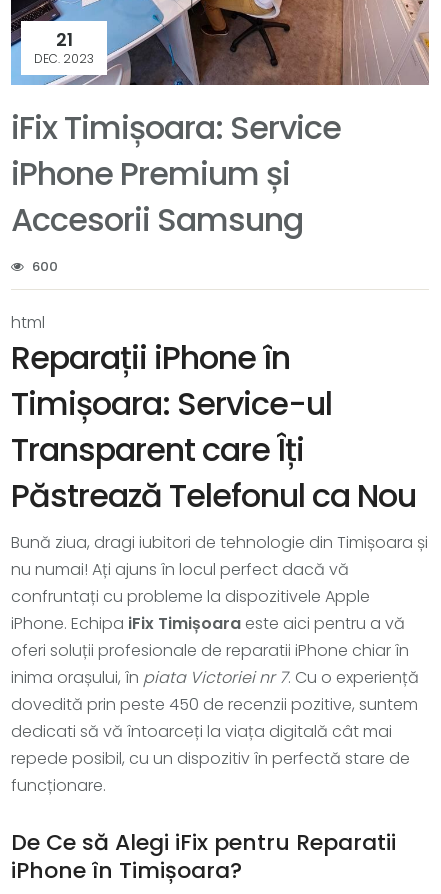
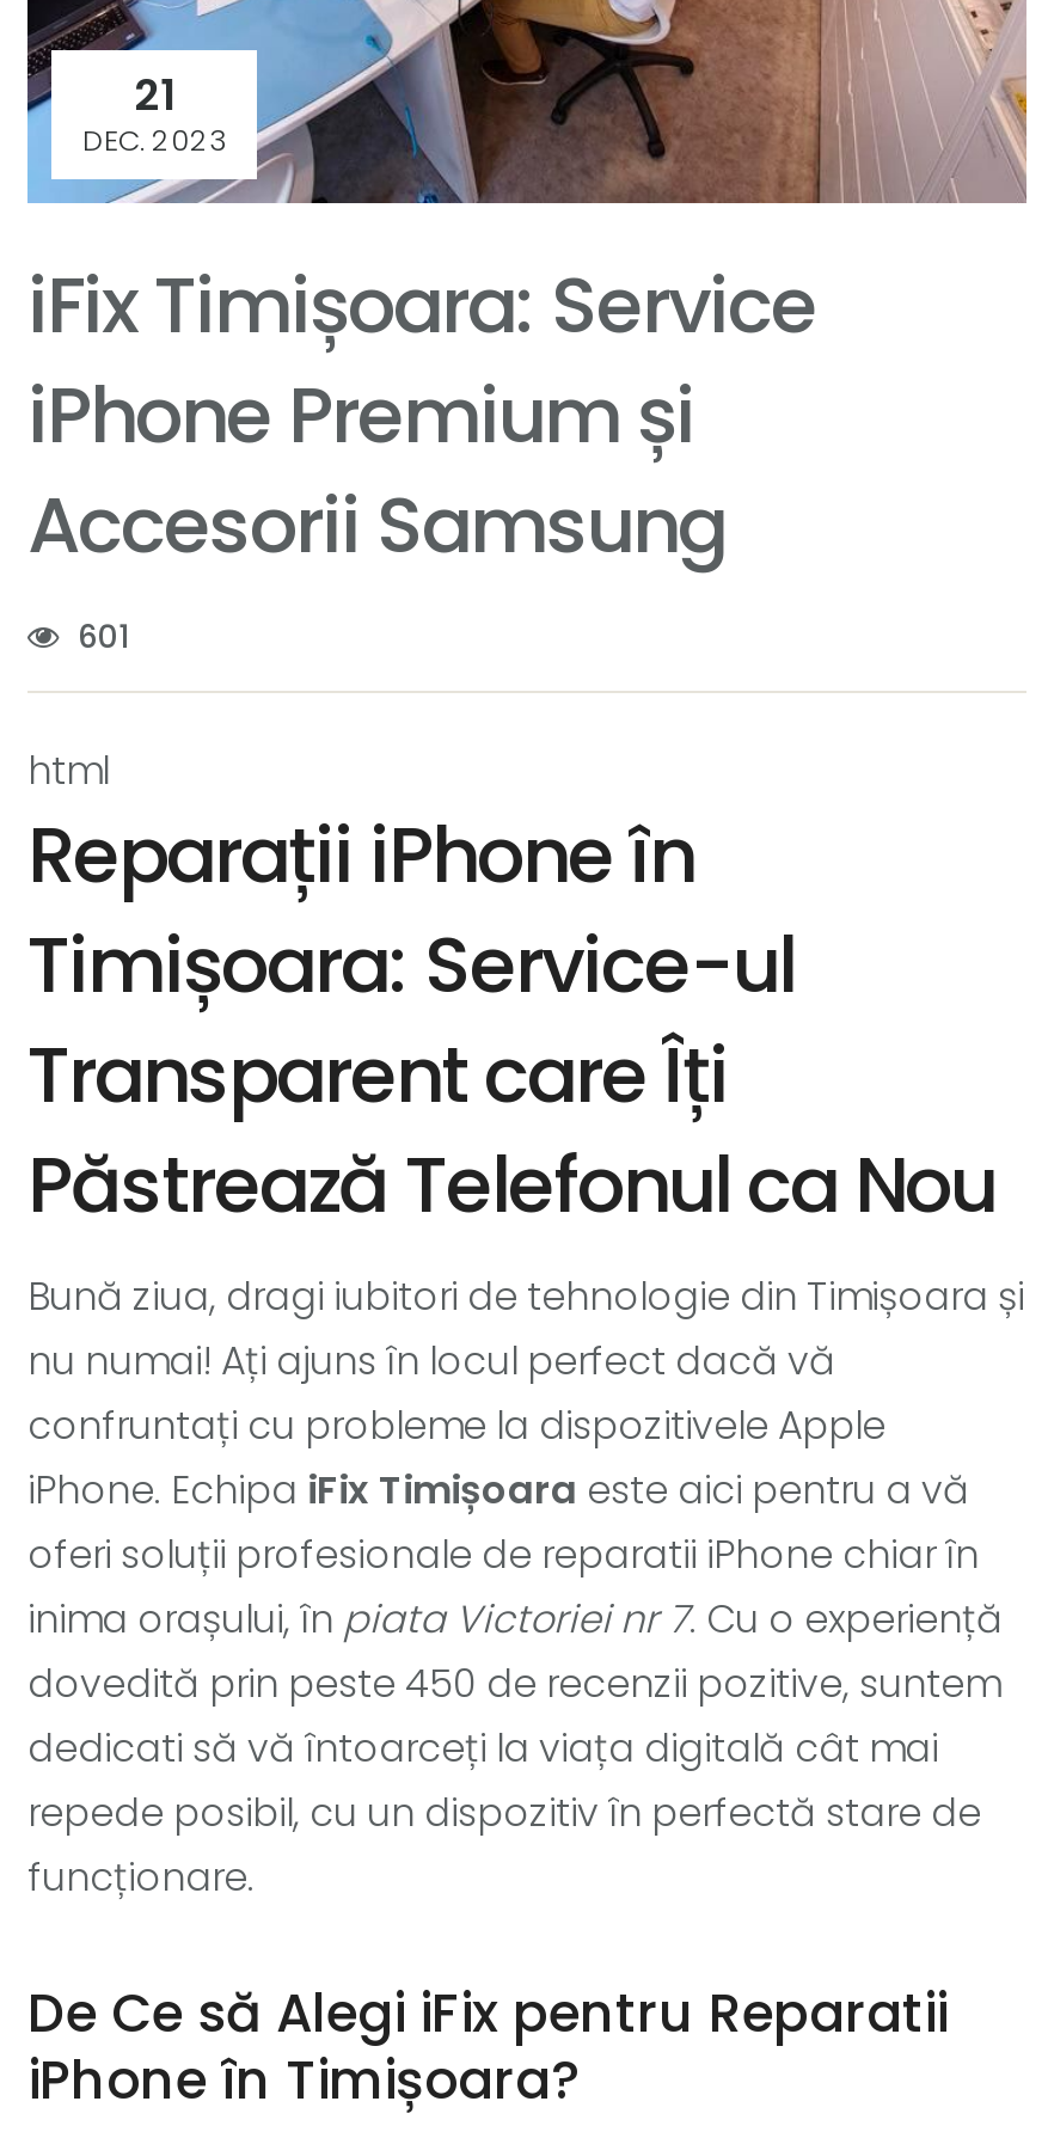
[29,257,58,276] 600 -> [71,614,130,659] 601

